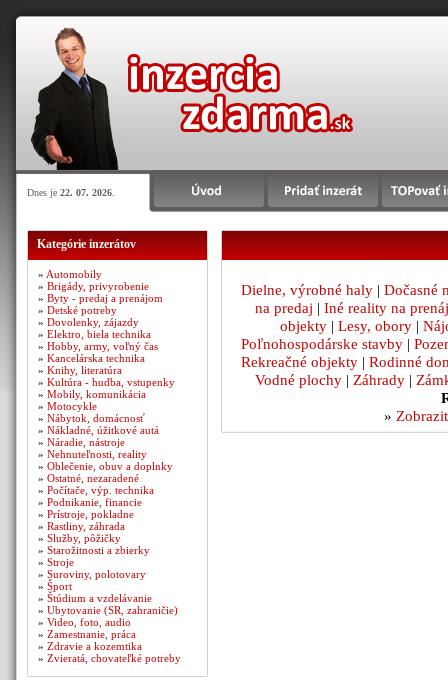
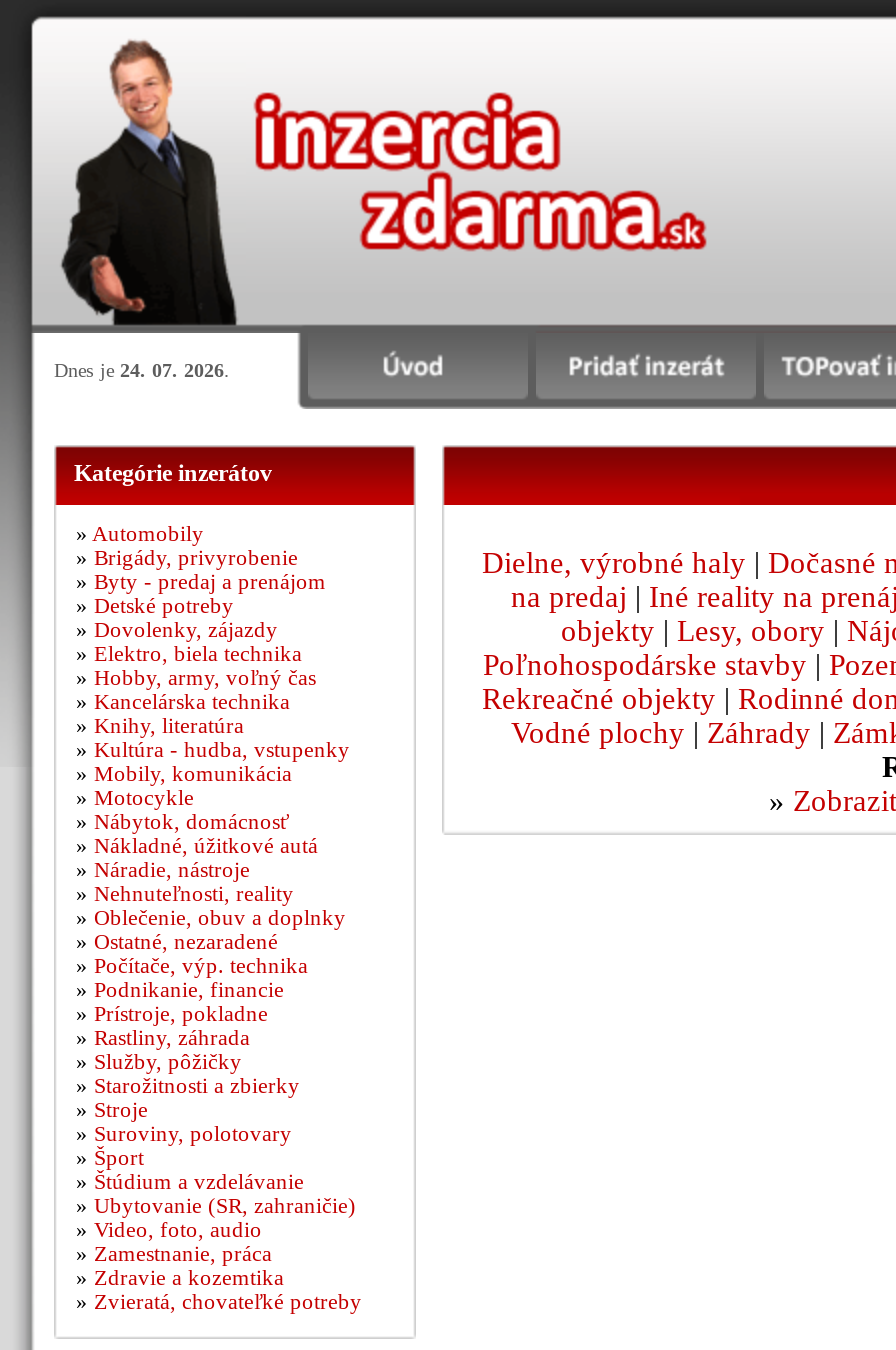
[27,187,115,198] Dnes je 22. 07. 2026. -> [54,359,230,381] Dnes je 24. 07. 2026.

